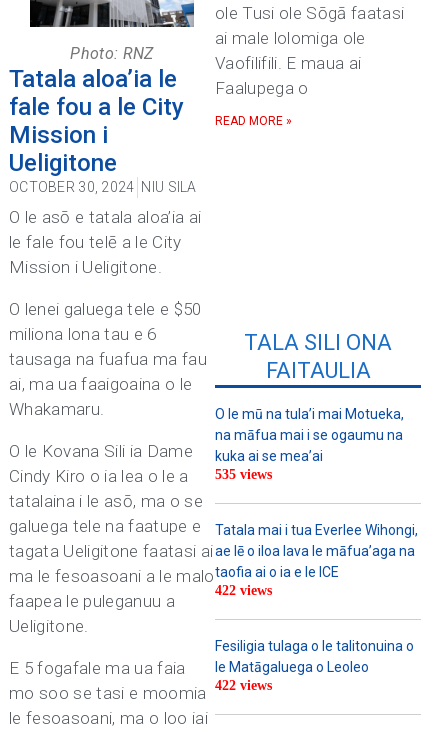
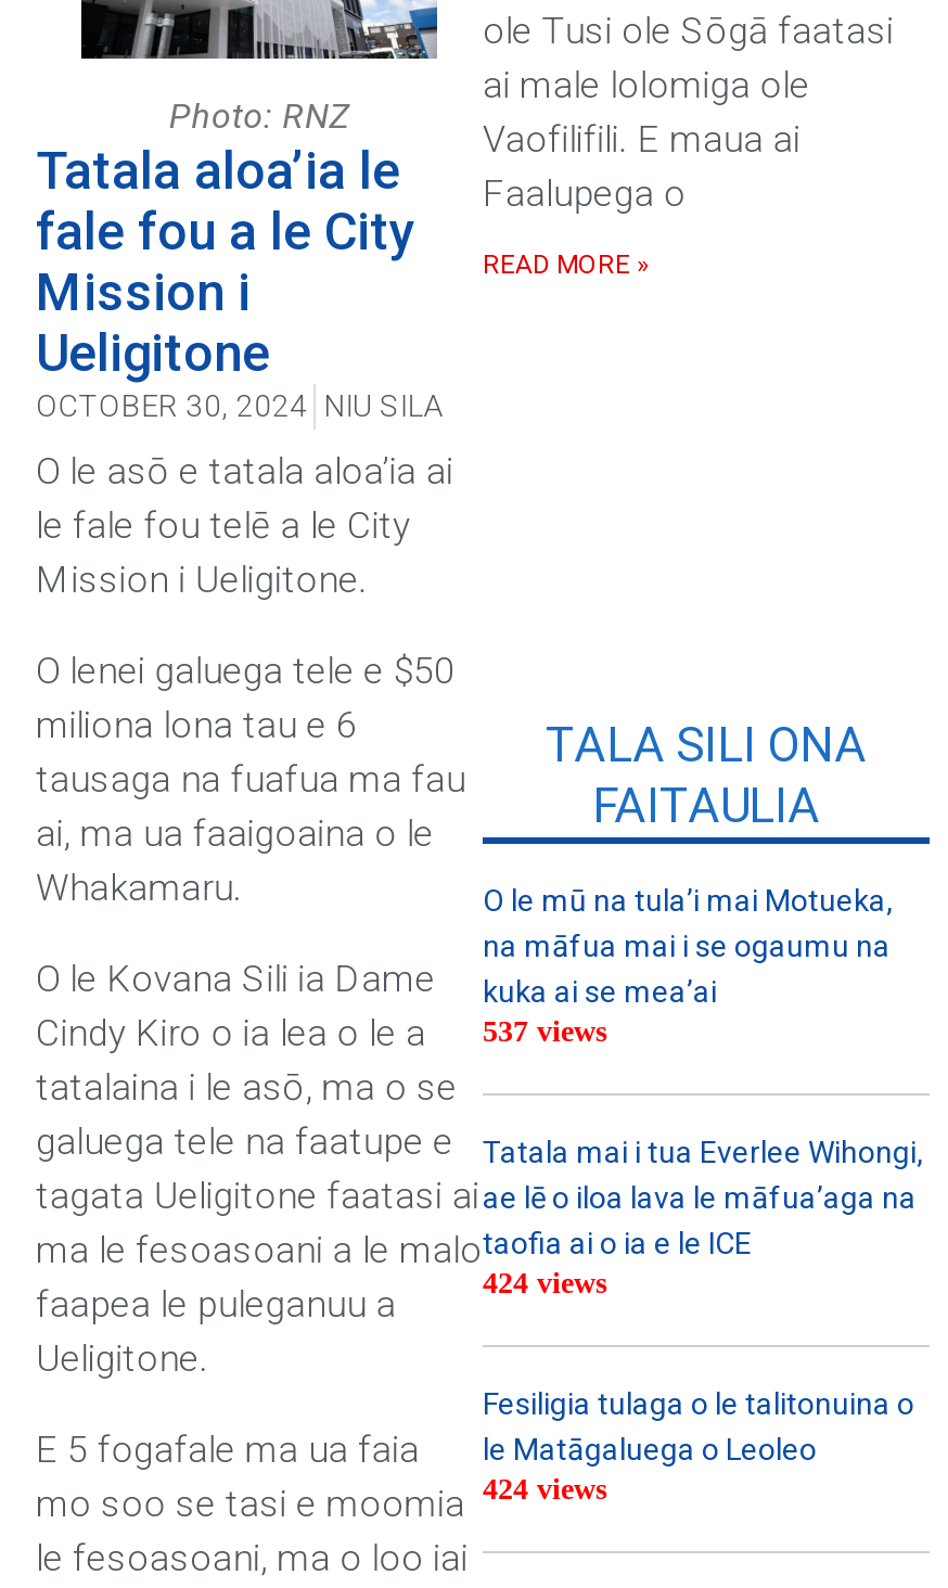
[9,466,272,486] Cindy Kiro o ia lea o le a 535 views -> [36,1012,606,1055] Cindy Kiro o ia lea o le a 537 views
[215,583,272,598] 422 views -> [483,1266,606,1298] 424 views
[9,678,272,703] mo soo se tasi e moomia 422 views -> [36,1472,606,1526] mo soo se tasi e moomia 424 views

